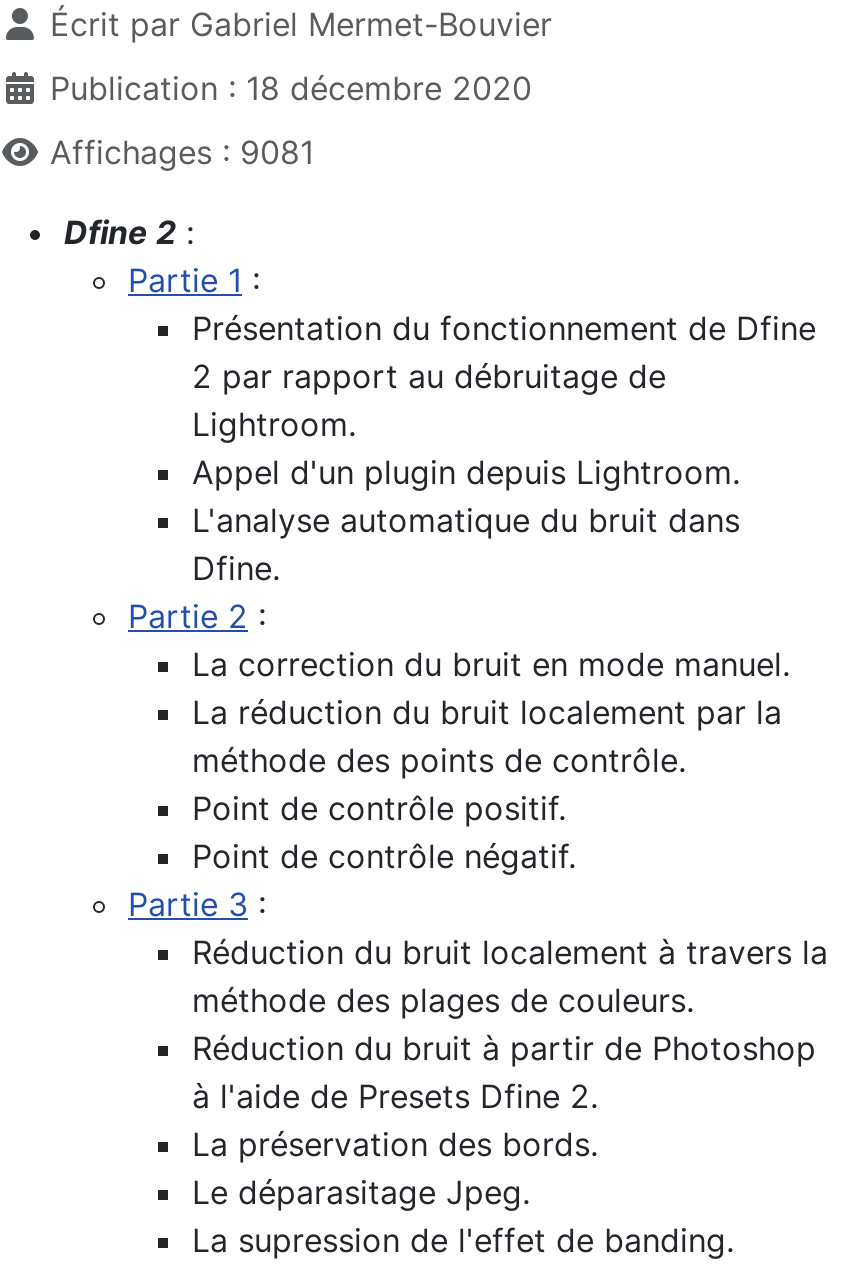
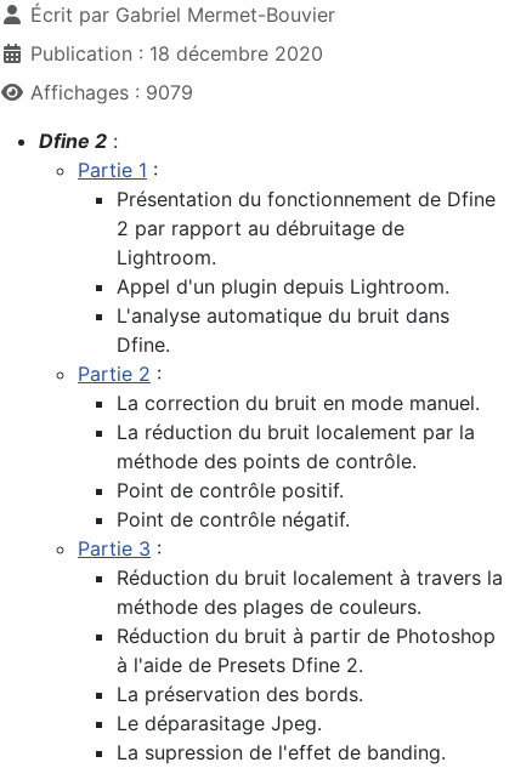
[50,132,314,172] Affichages : 9081 -> [30,80,193,104] Affichages : 9079

